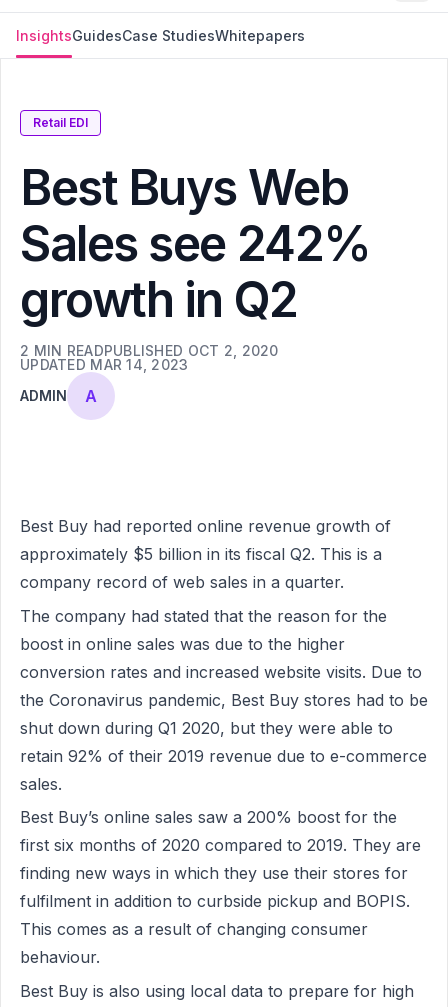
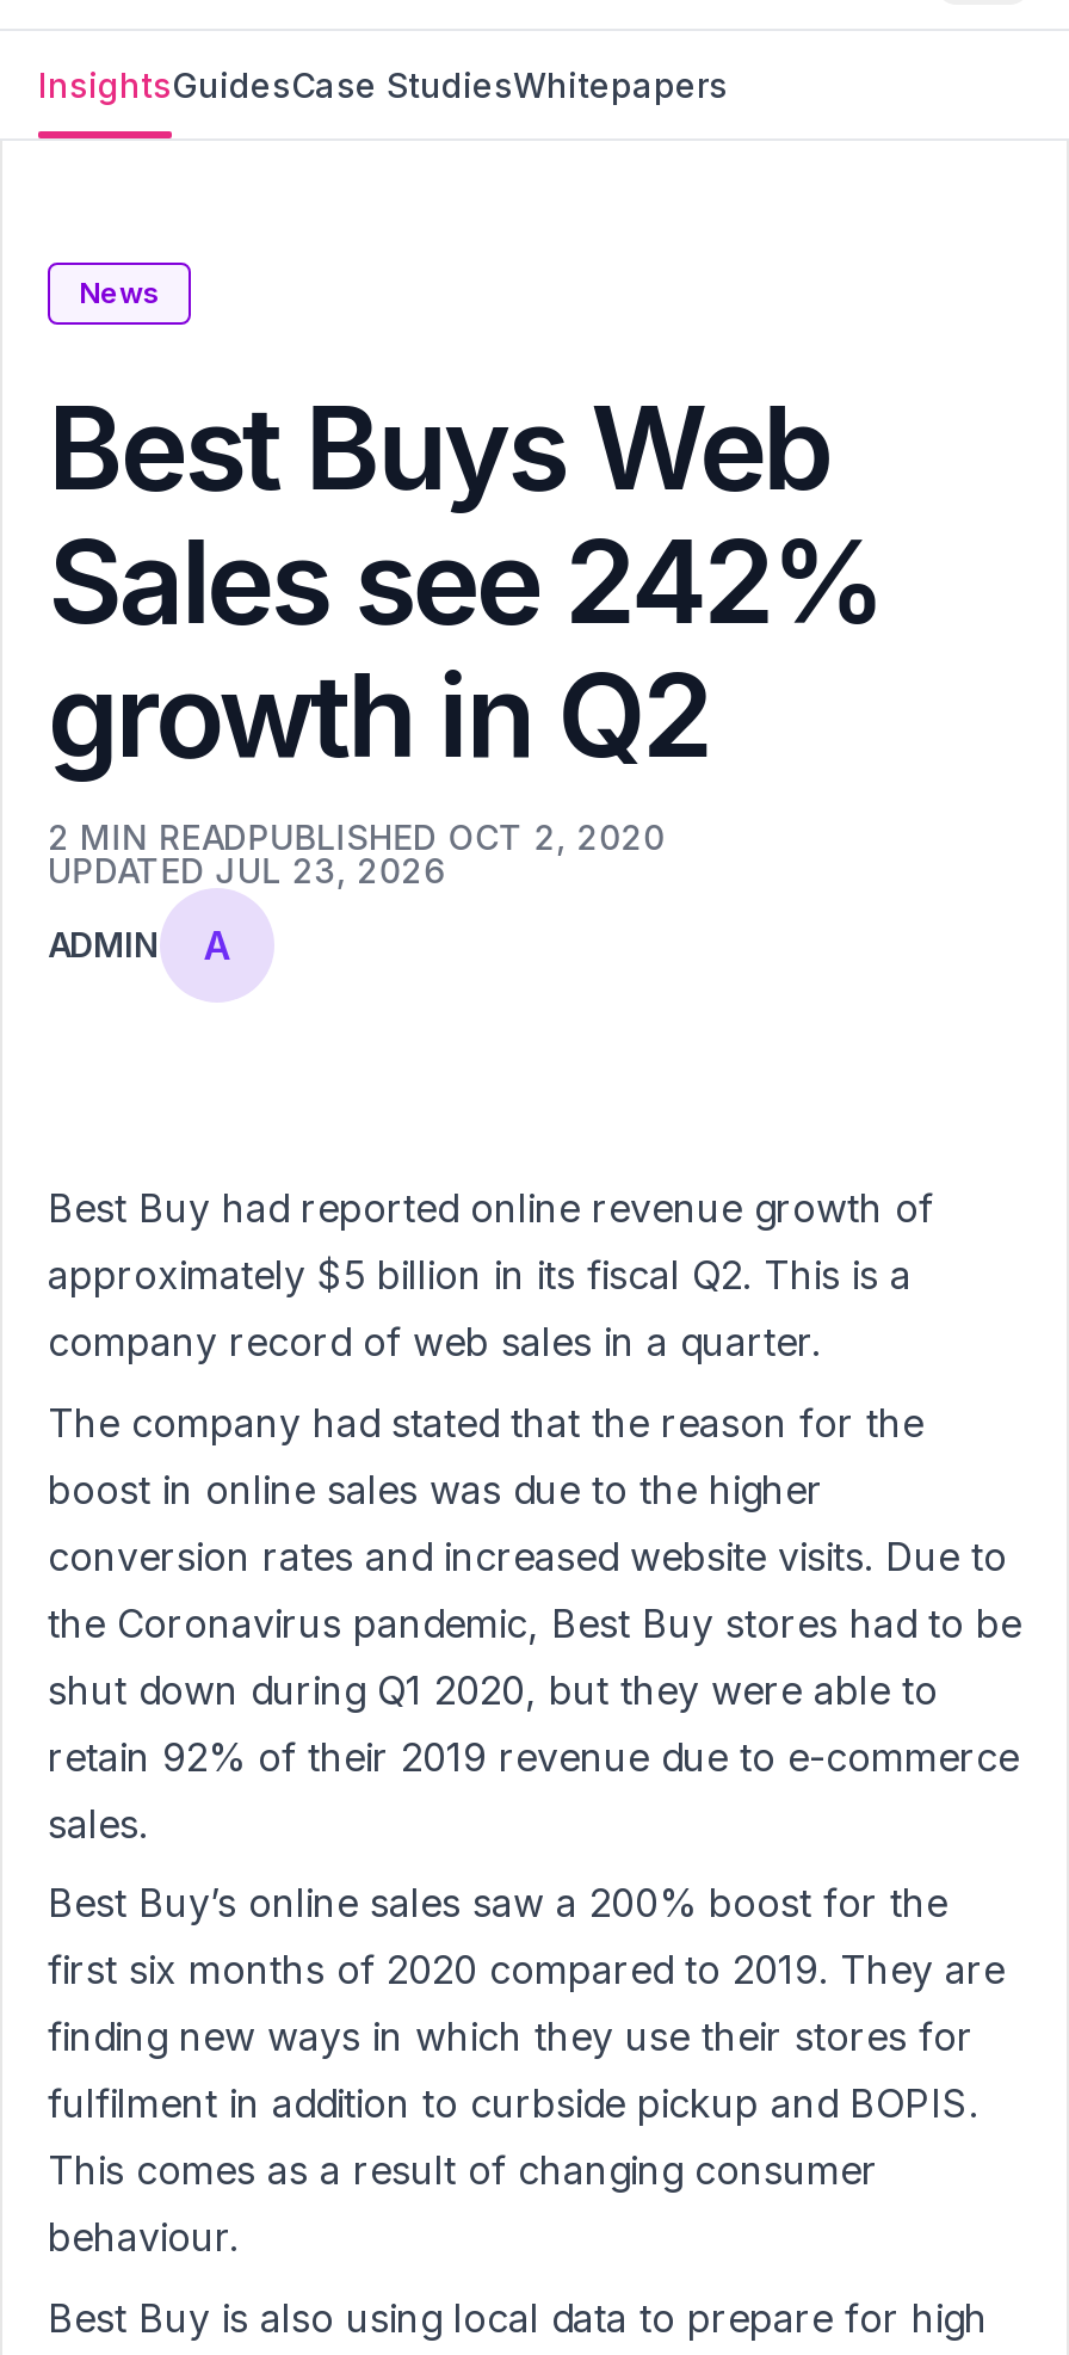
[33,115,88,130] Retail EDI -> [79,275,160,310] News
[20,356,189,373] UPDATED MAR 14, 2023 -> [48,850,445,890] UPDATED JUL 23, 2026

